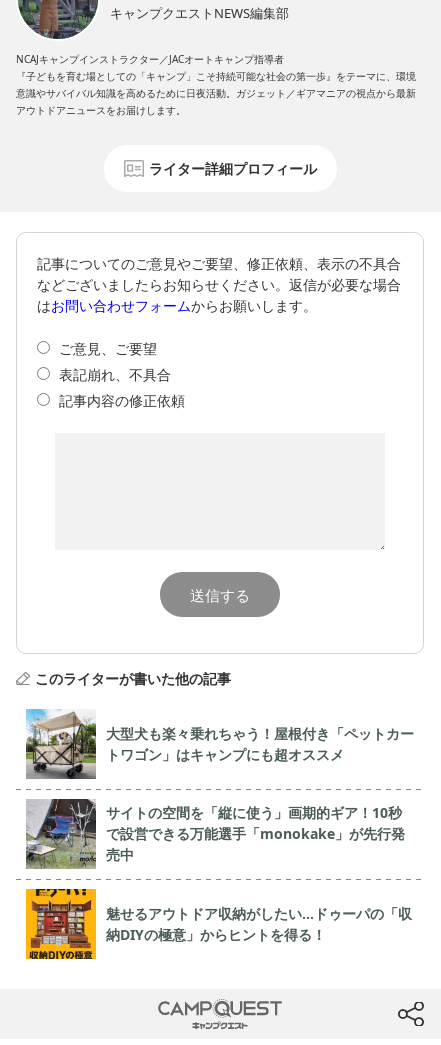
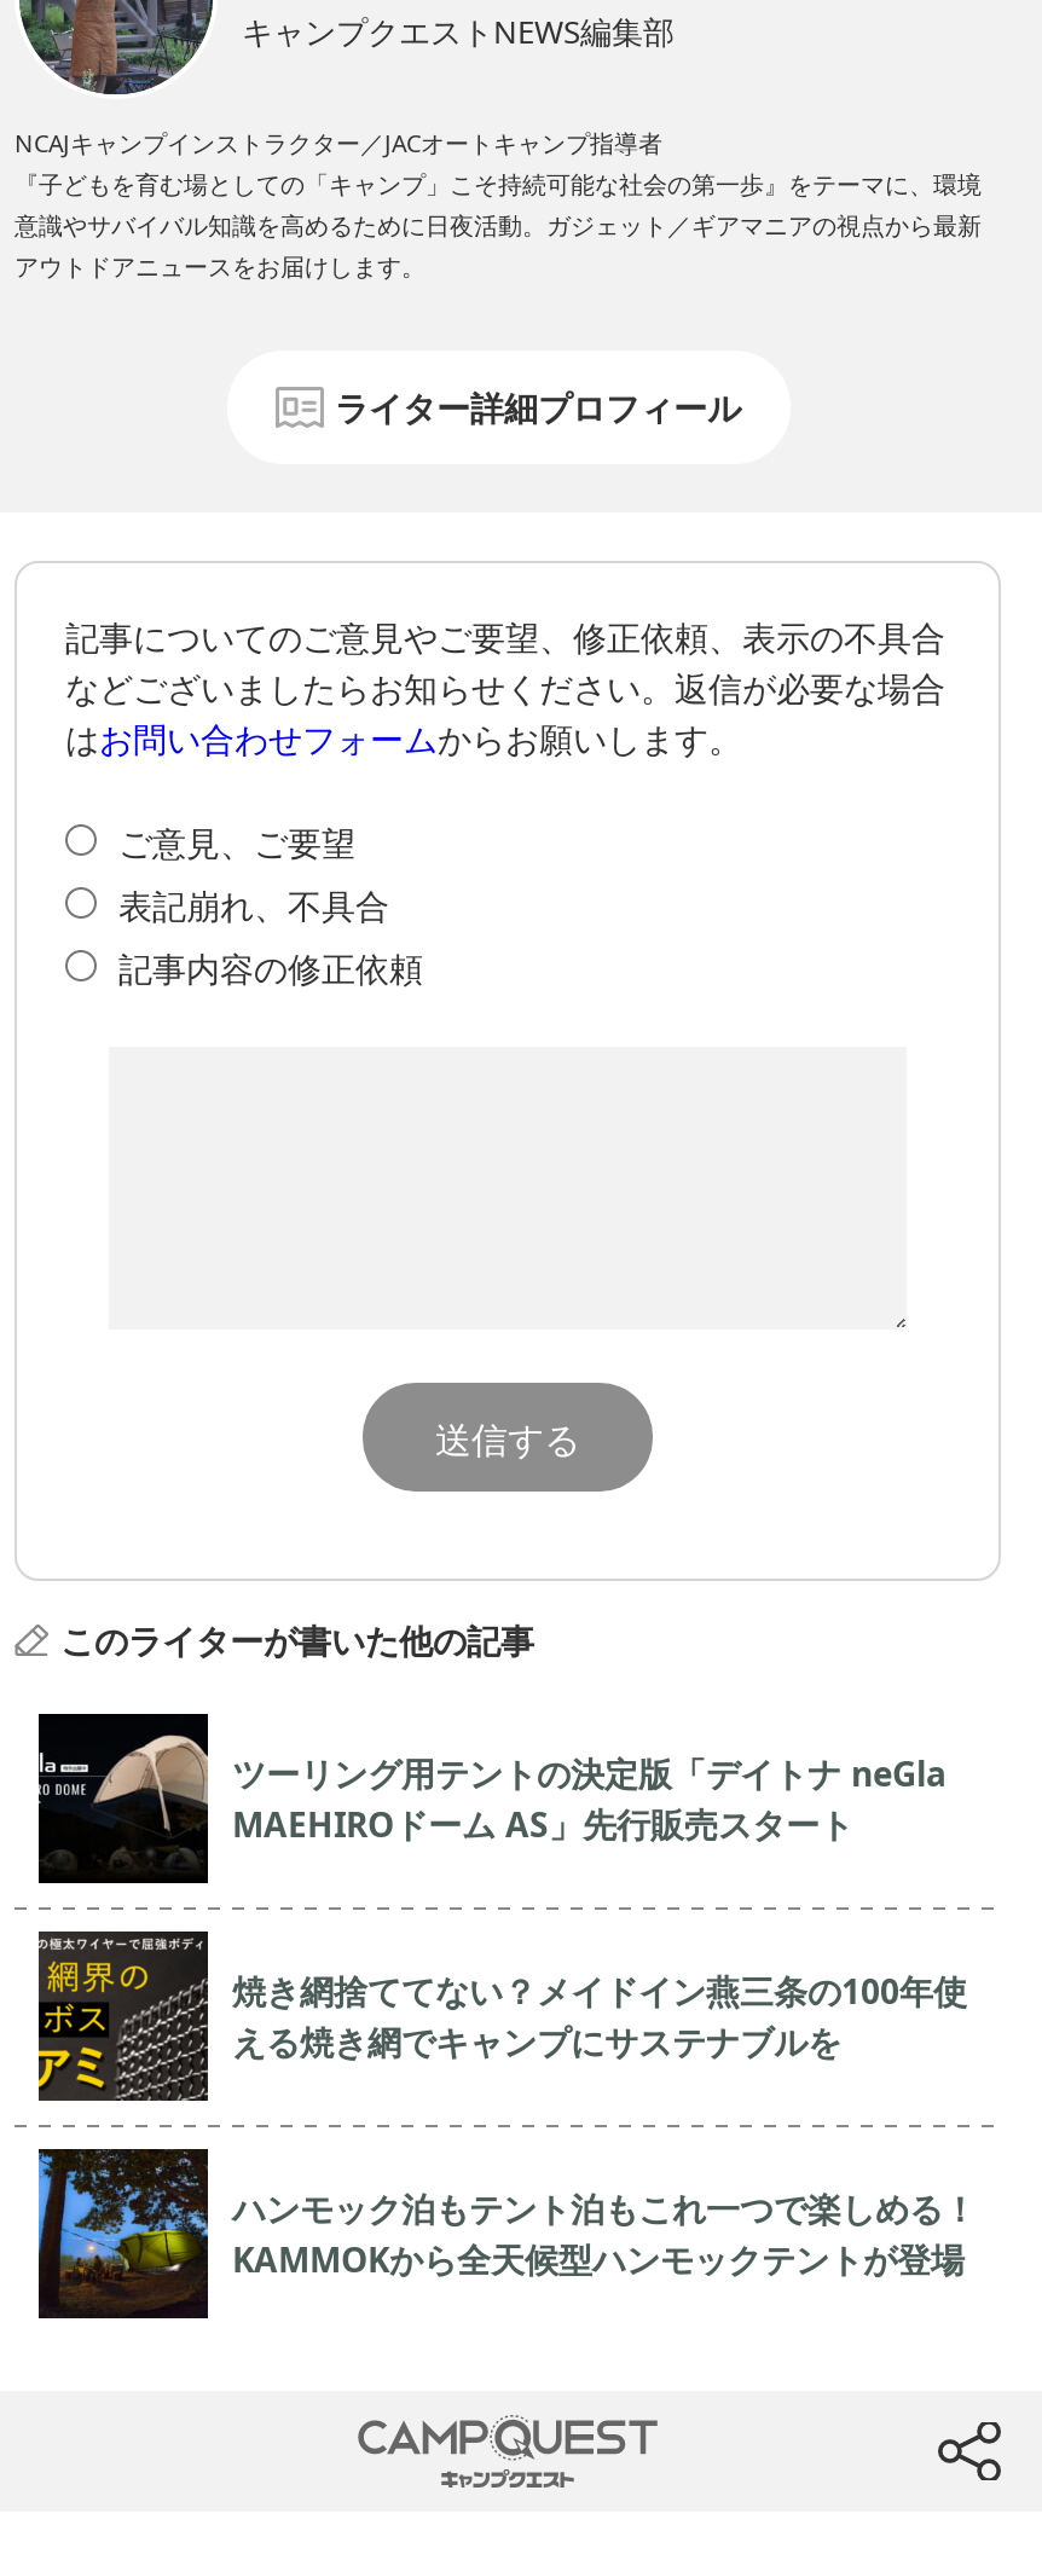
[25,708,414,780] [image] | 大型犬も楽々乗れちゃう！屋根付き「ペットカー | トワゴン」はキャンプにも超オススメ -> [36,1712,945,1886] [image] | ツーリング用テントの決定版「デイトナ neGla | MAEHIROドーム AS」先行販売スタート
[25,798,405,870] [image] | サイトの空間を「縦に使う」画期的ギア！10秒 | で設営できる万能選手「monokake」が先行発 | 売中 -> [36,1929,967,2103] [image] | 焼き網捨ててない？メイドイン燕三条の100年使 | える焼き網でキャンプにサステナブルを
[25,888,412,960] [image] | 魅せるアウトドア収納がしたい…ドゥーパの「収 | 納DIYの極意」からヒントを得る！ -> [36,2147,977,2321] [image] | ハンモック泊もテント泊もこれ一つで楽しめる！ | KAMMOKから全天候型ハンモックテントが登場

